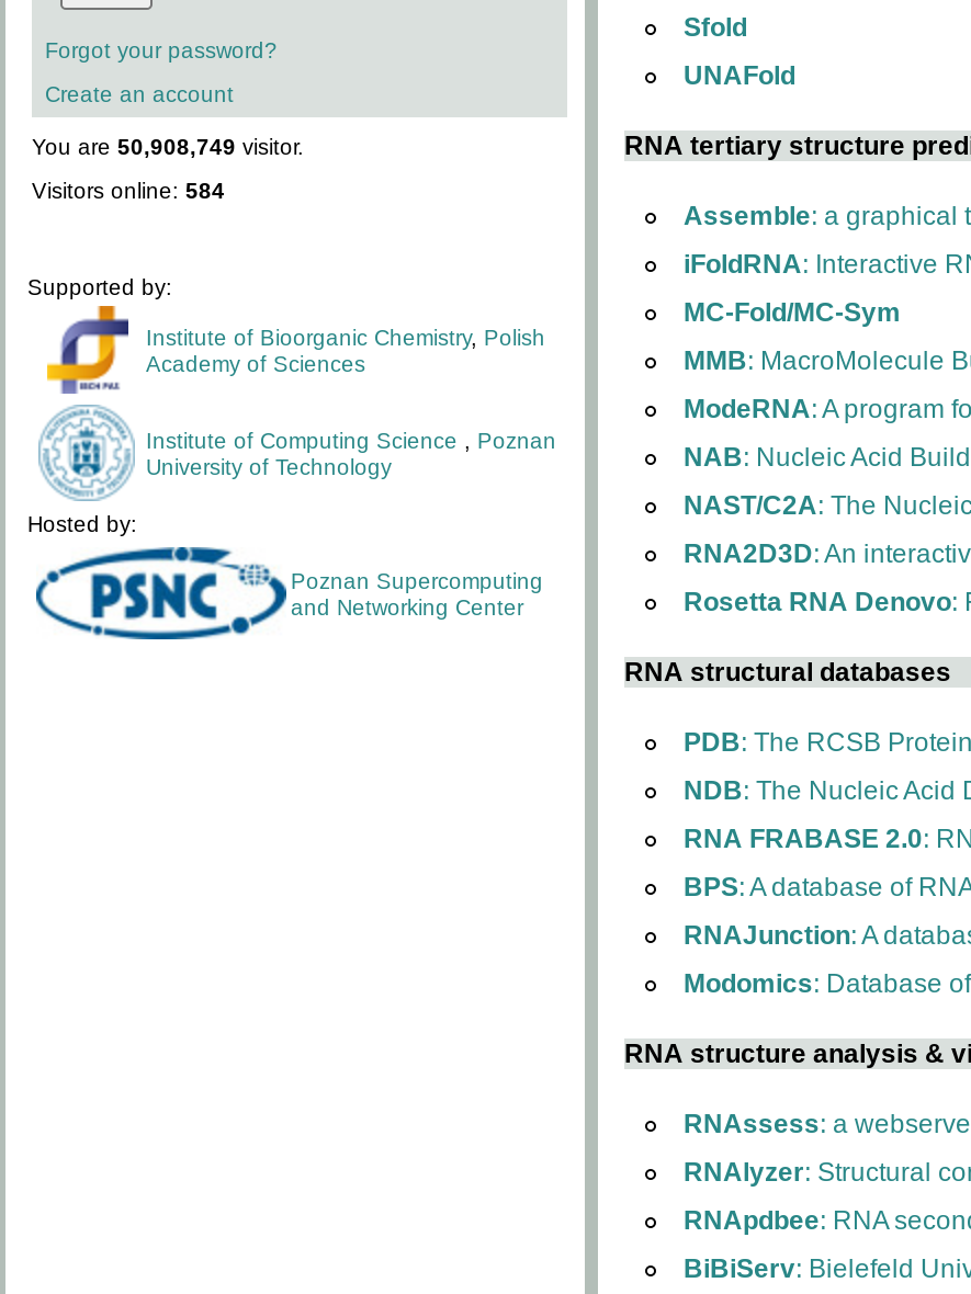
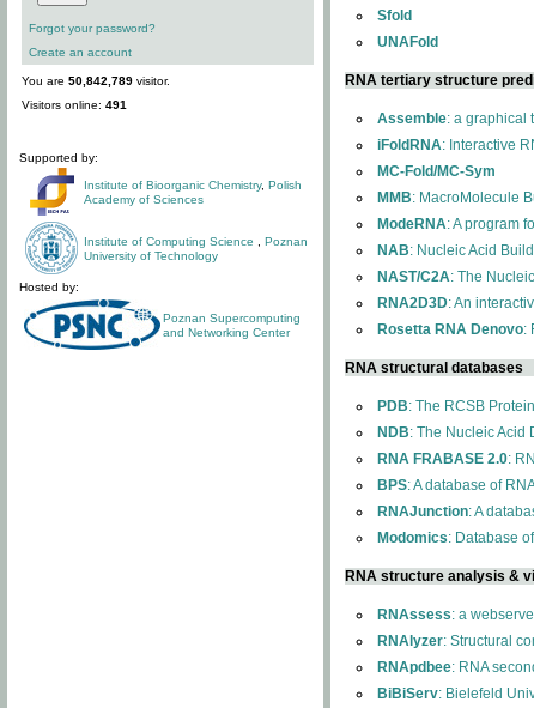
[32,135,304,159] You are 50,908,749 visitor. -> [22,74,170,87] You are 50,842,789 visitor.
[32,179,225,203] Visitors online: 584 -> [22,98,127,111] Visitors online: 491

